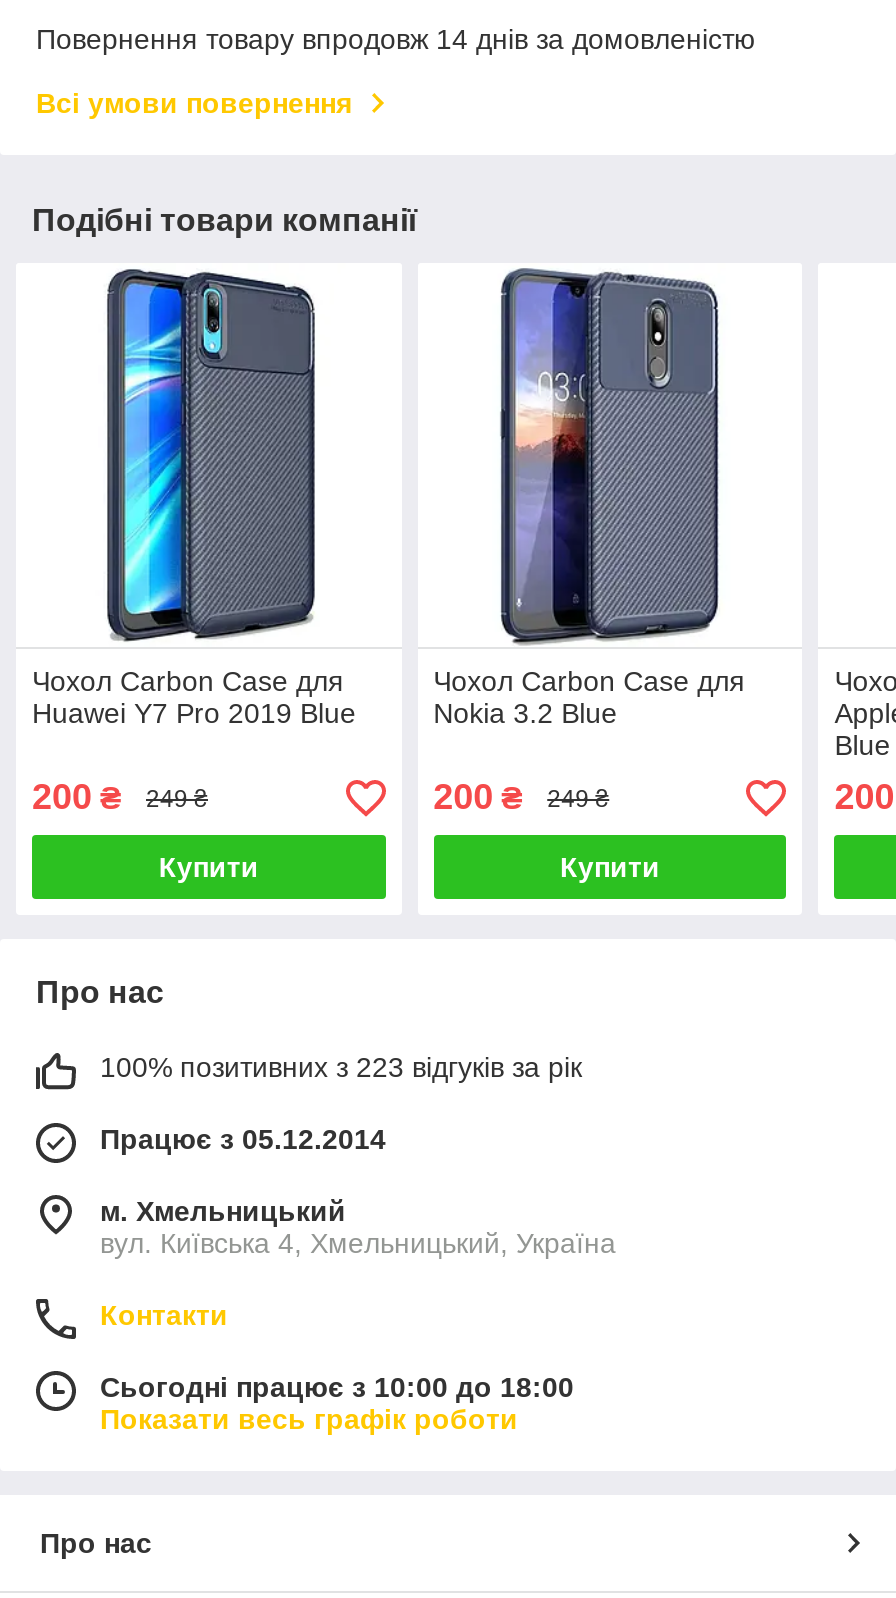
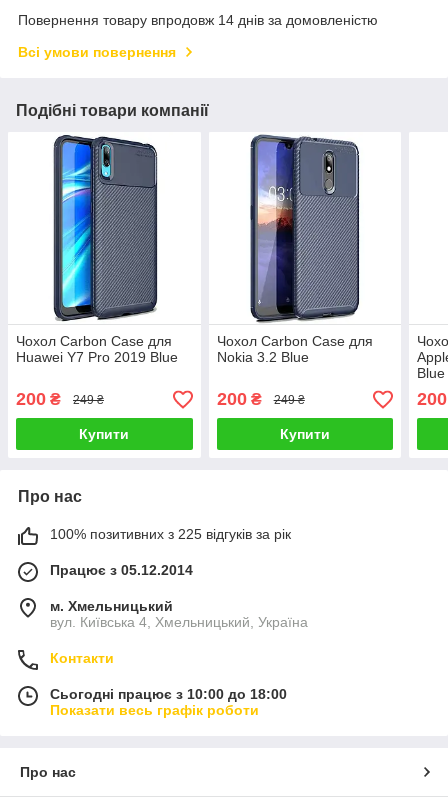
[100,1052,582,1084] 100% позитивних з 223 відгуків за рік -> [50,526,291,542] 100% позитивних з 225 відгуків за рік

